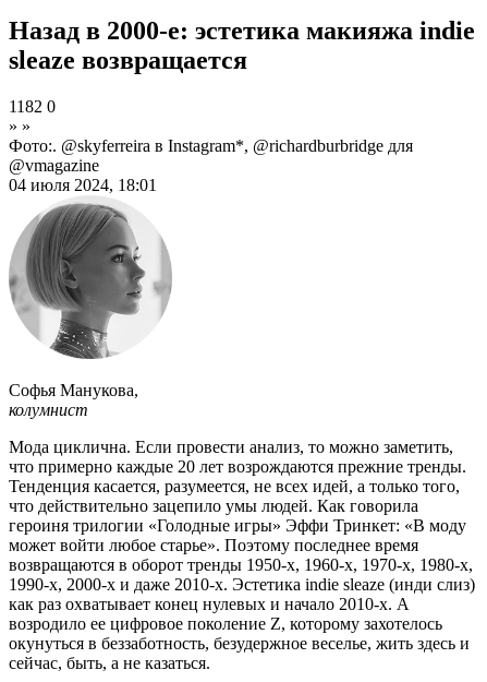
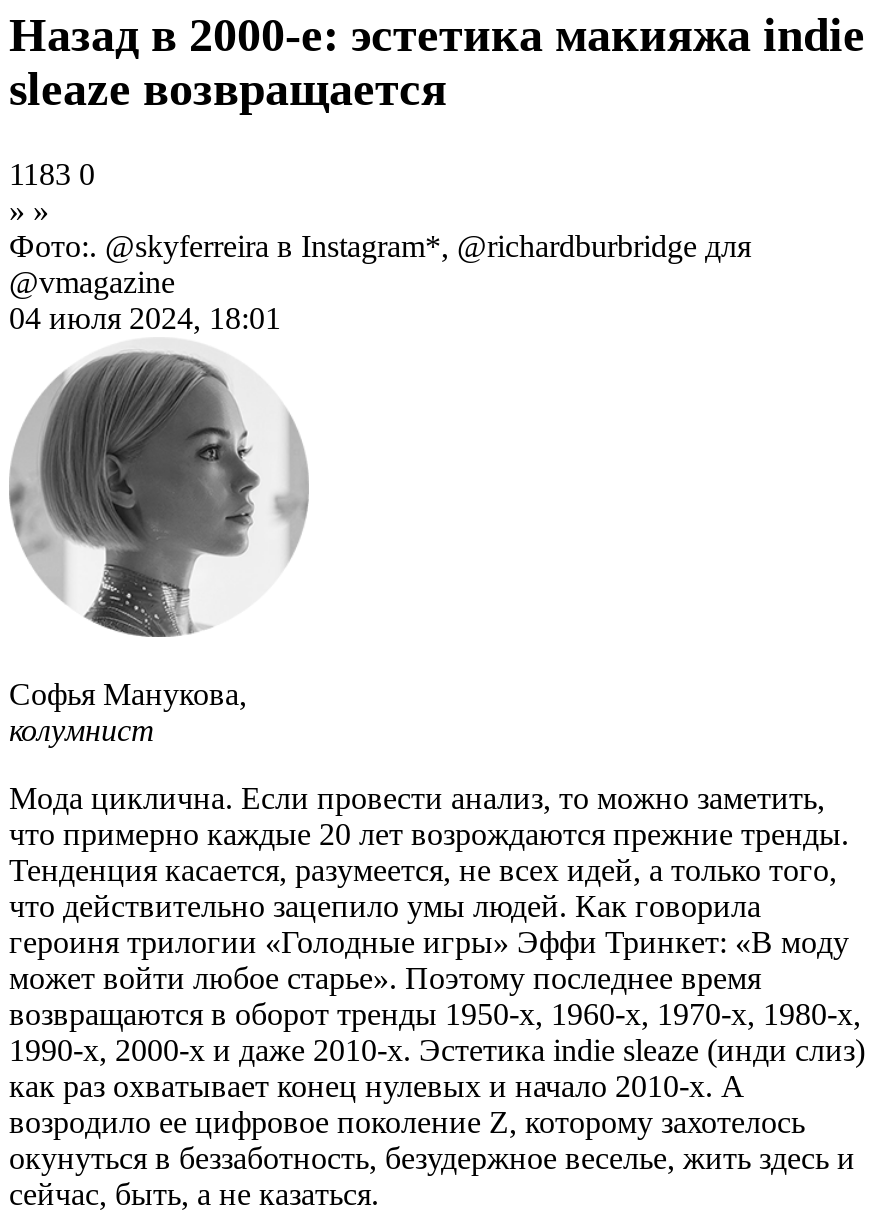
[9,97,56,115] 1182 0 -> [9,157,95,191] 1183 0

